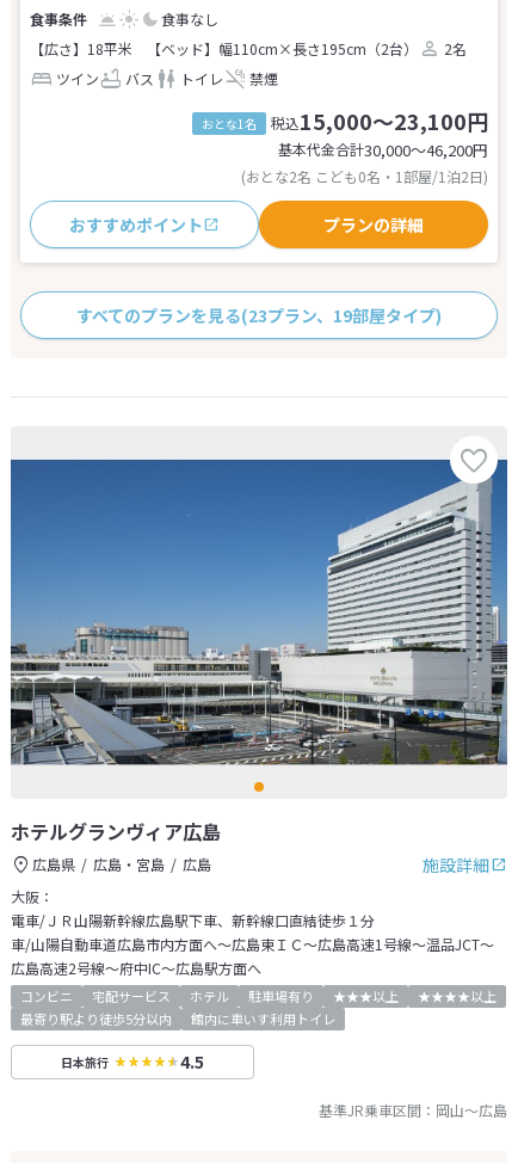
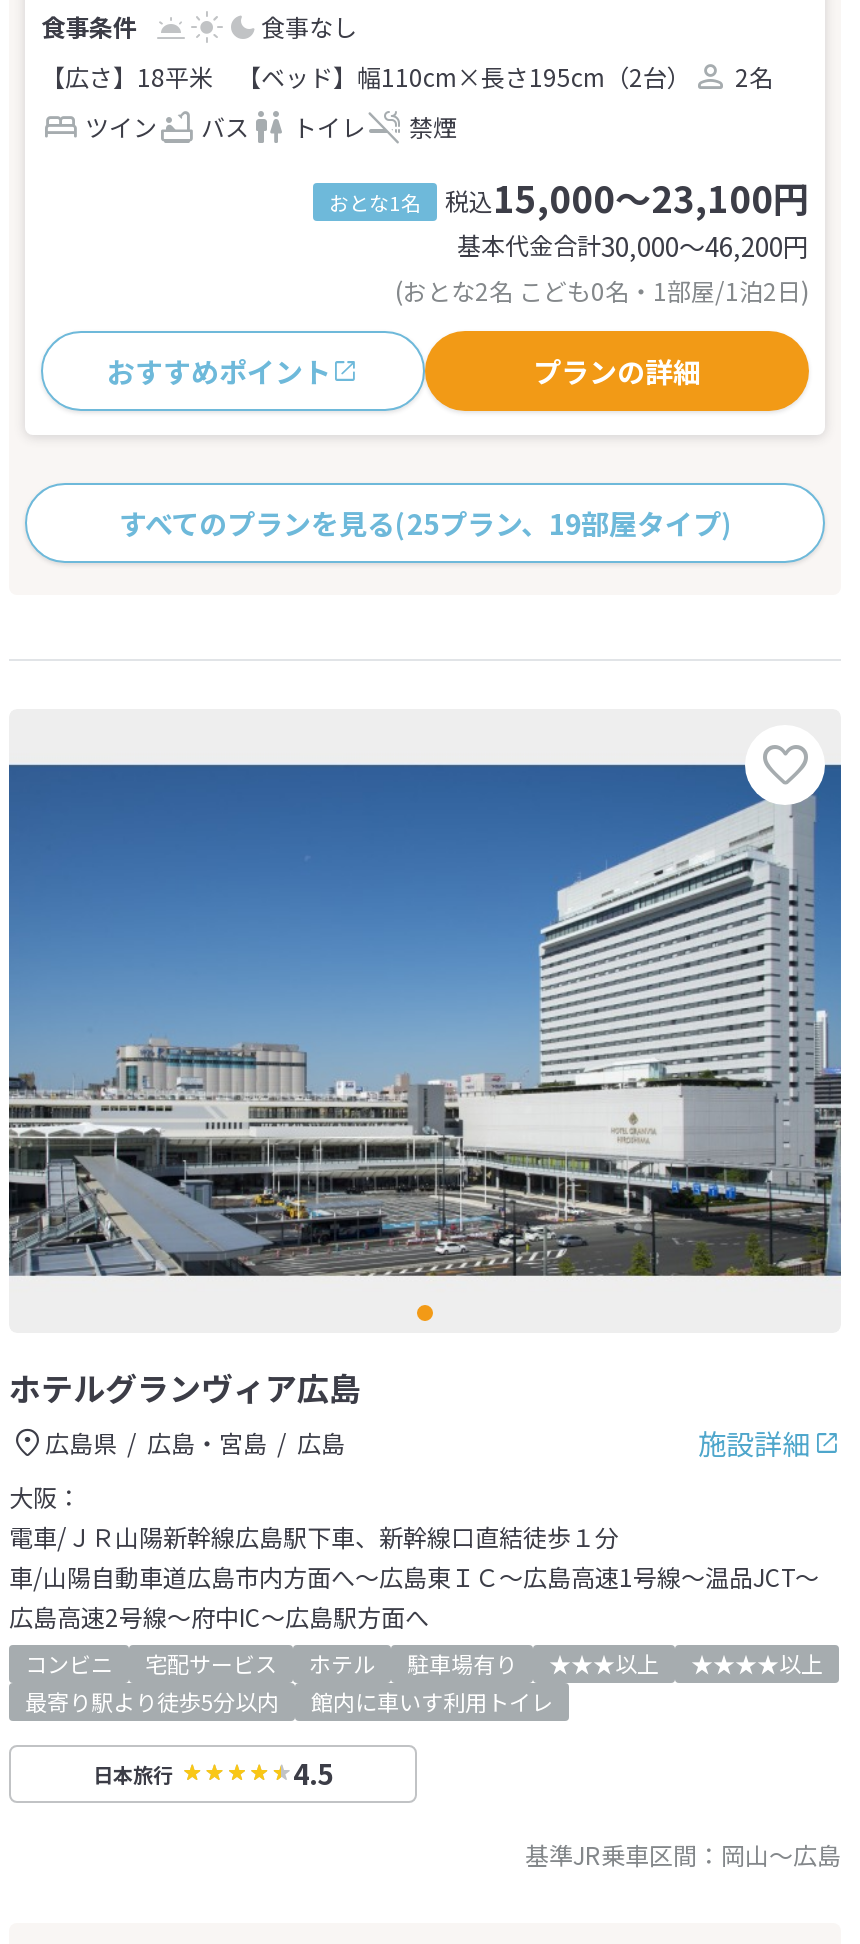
[76,303,442,327] すべてのプランを見る(23プラン、19部屋タイプ) -> [119,502,731,542] すべてのプランを見る(25プラン、19部屋タイプ)

